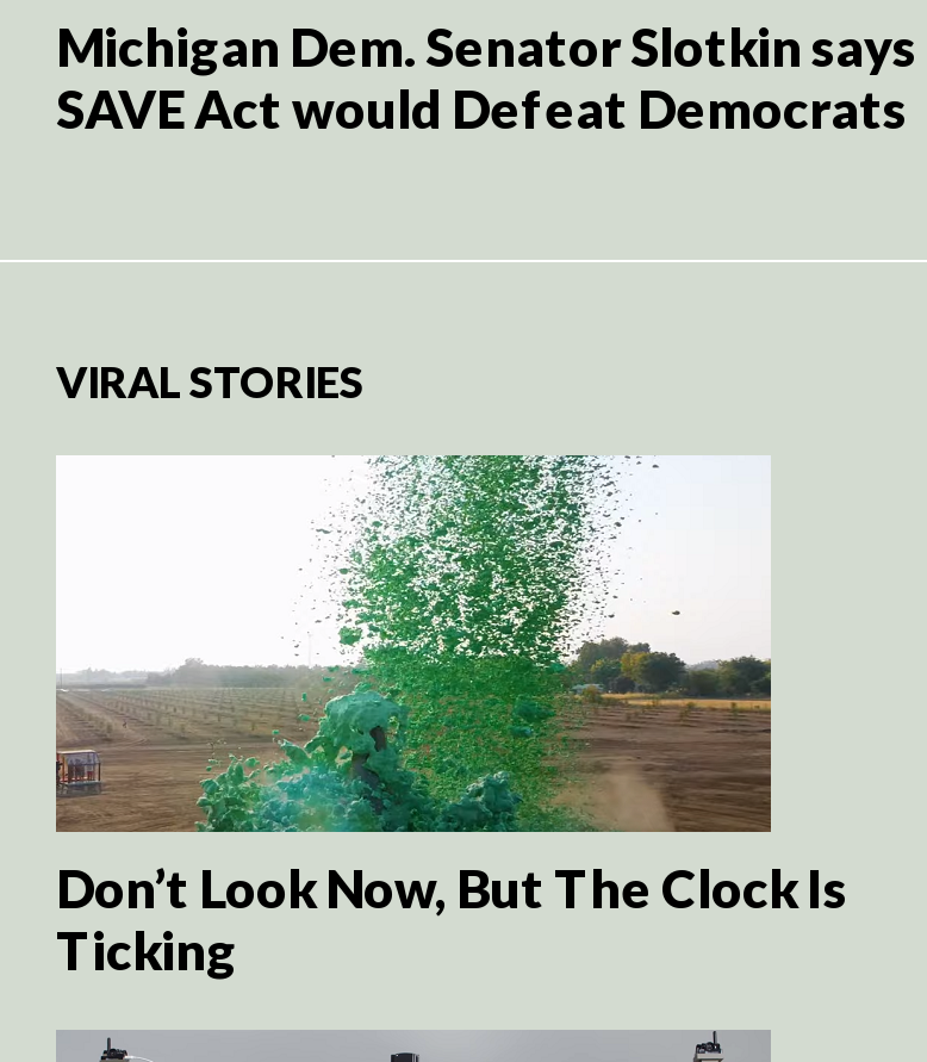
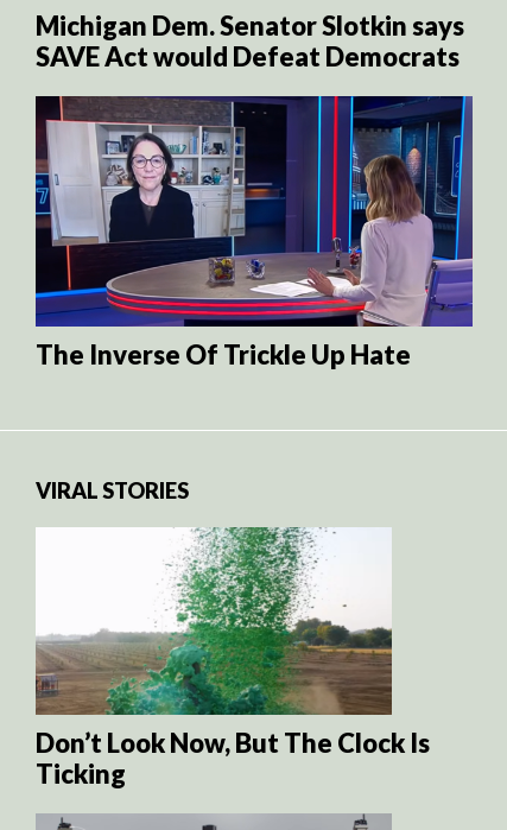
none -> [34,95,474,371] [image] | The Inverse Of Trickle Up Hate

